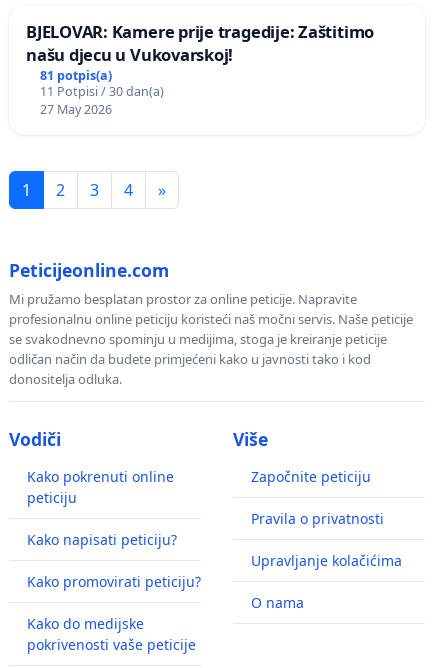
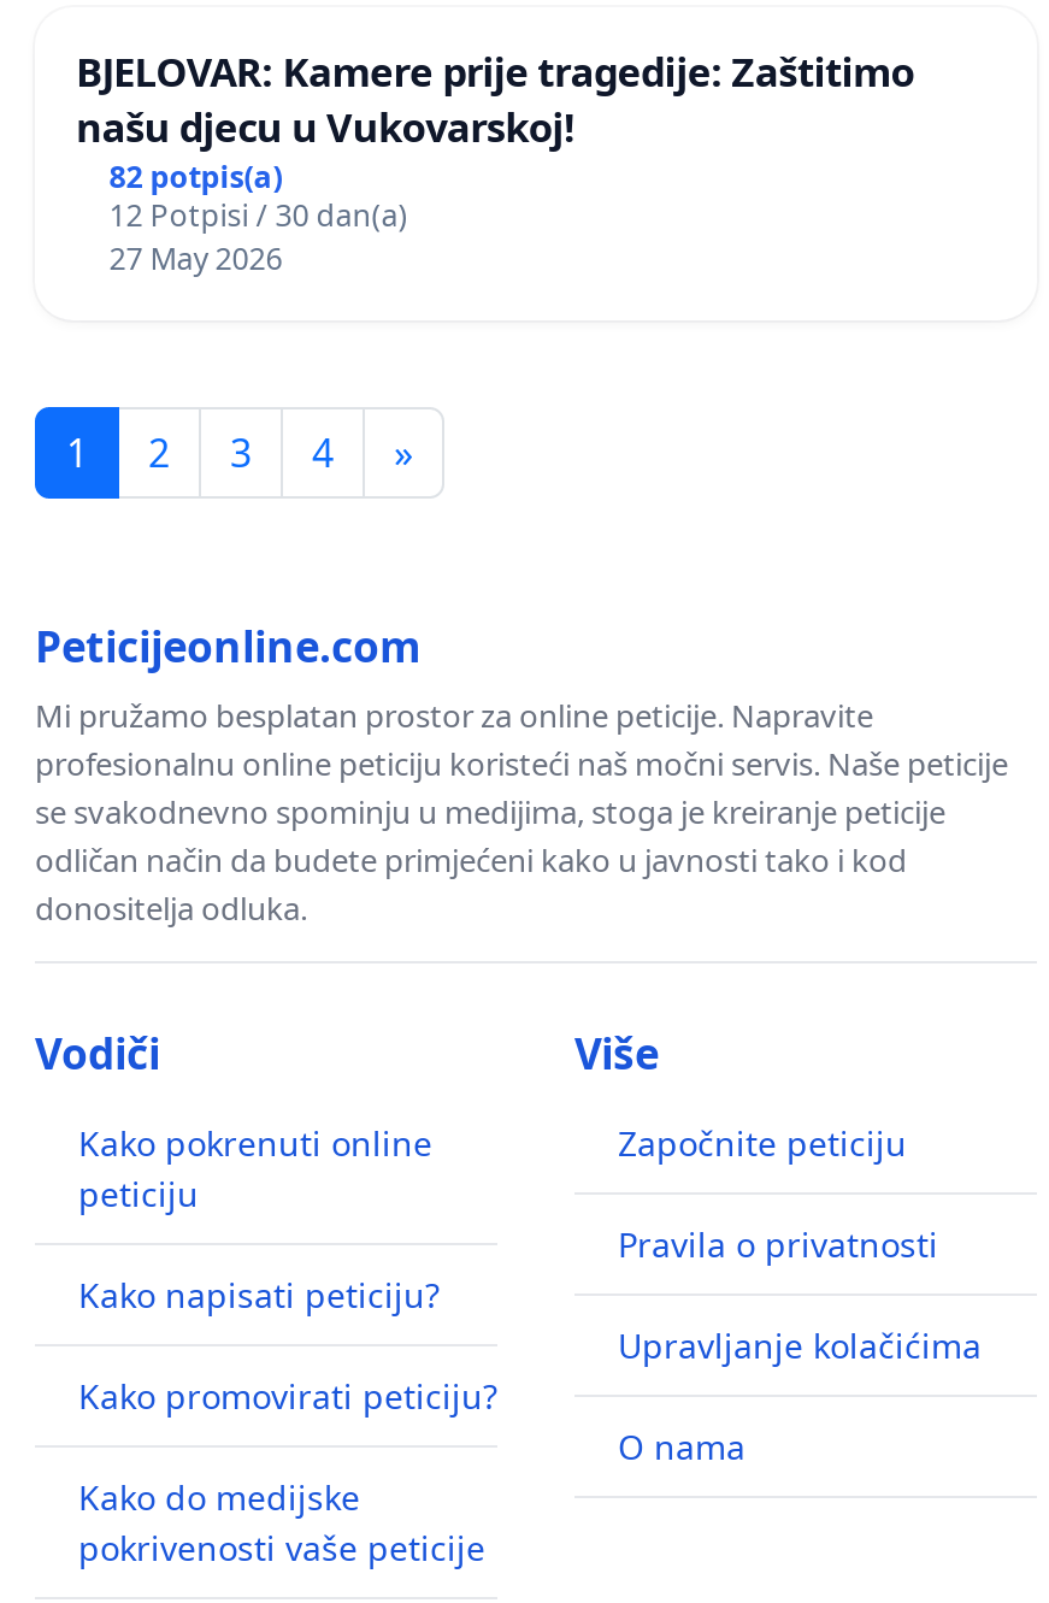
[40,67,112,84] 81 potpis(a) -> [109,156,283,197] 82 potpis(a)
[40,83,164,100] 11 Potpisi / 30 dan(a) -> [109,194,408,235] 12 Potpisi / 30 dan(a)

